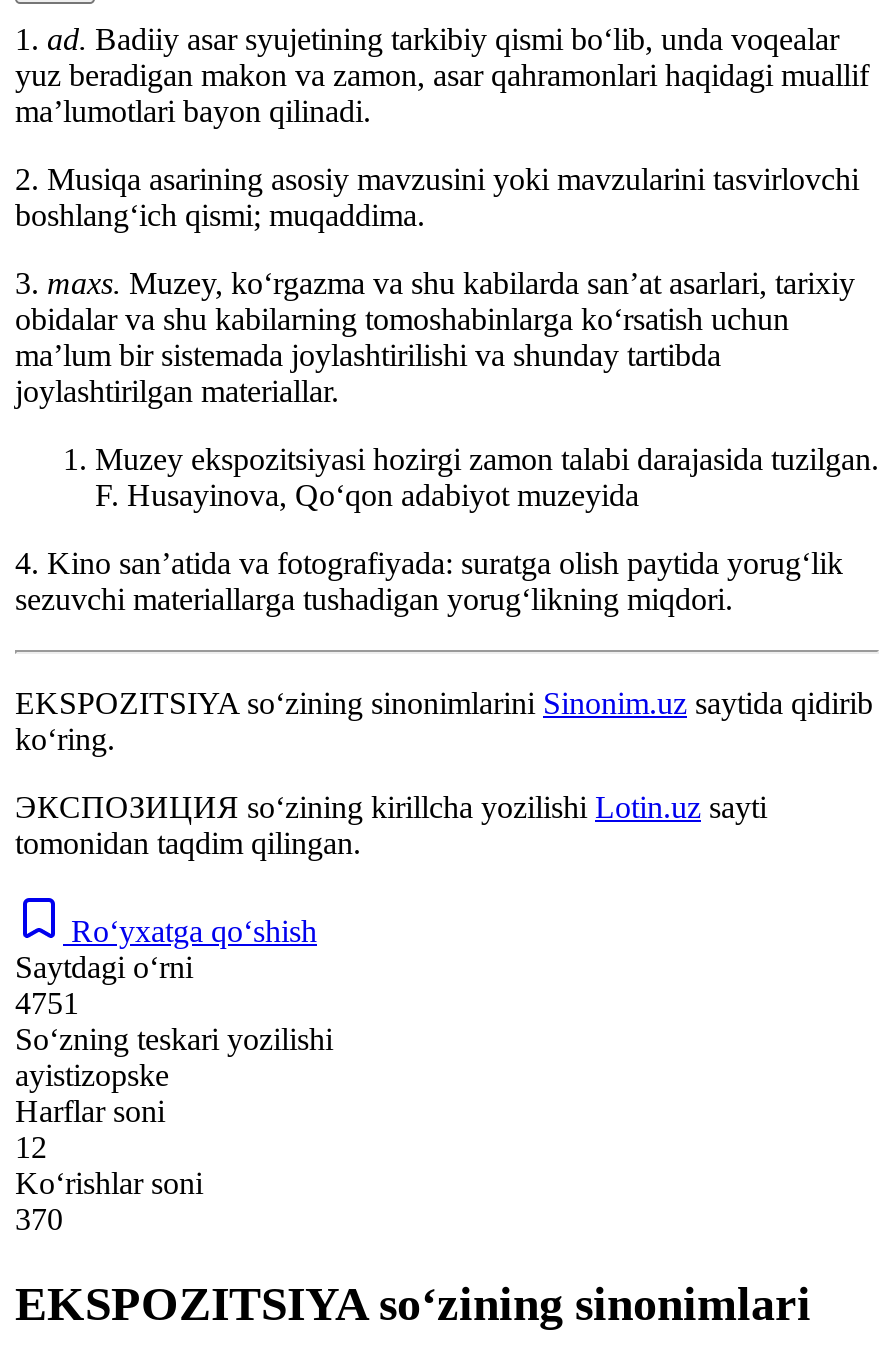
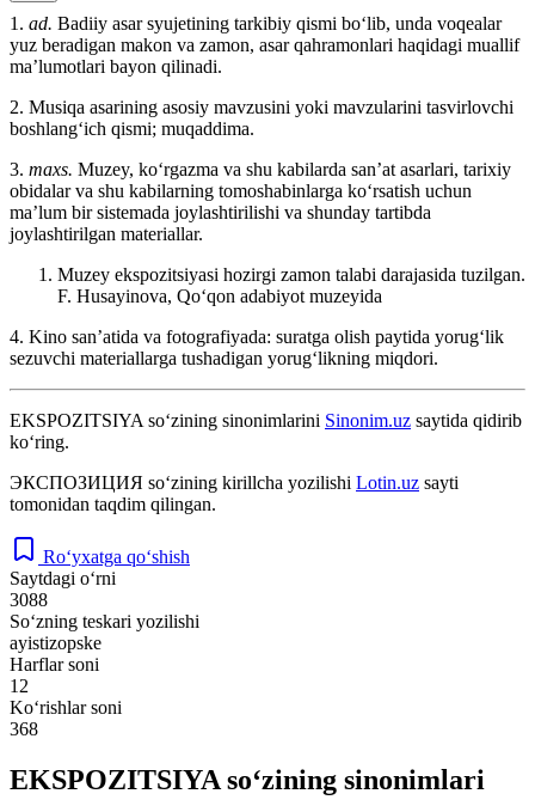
[15,986,79,1020] 4751 -> [10,589,48,610] 3088
[15,1202,63,1236] 370 -> [10,719,38,739] 368

